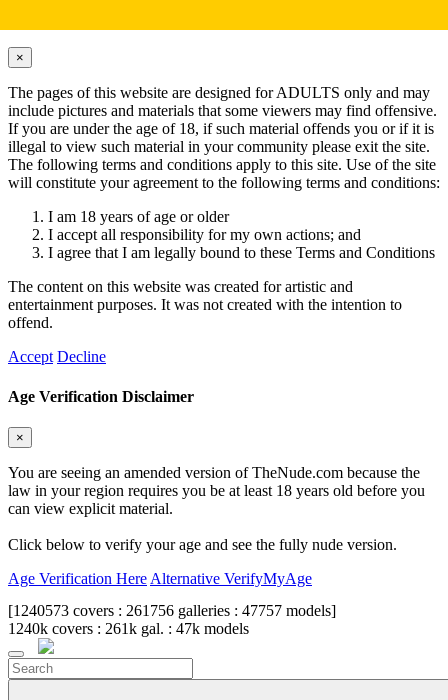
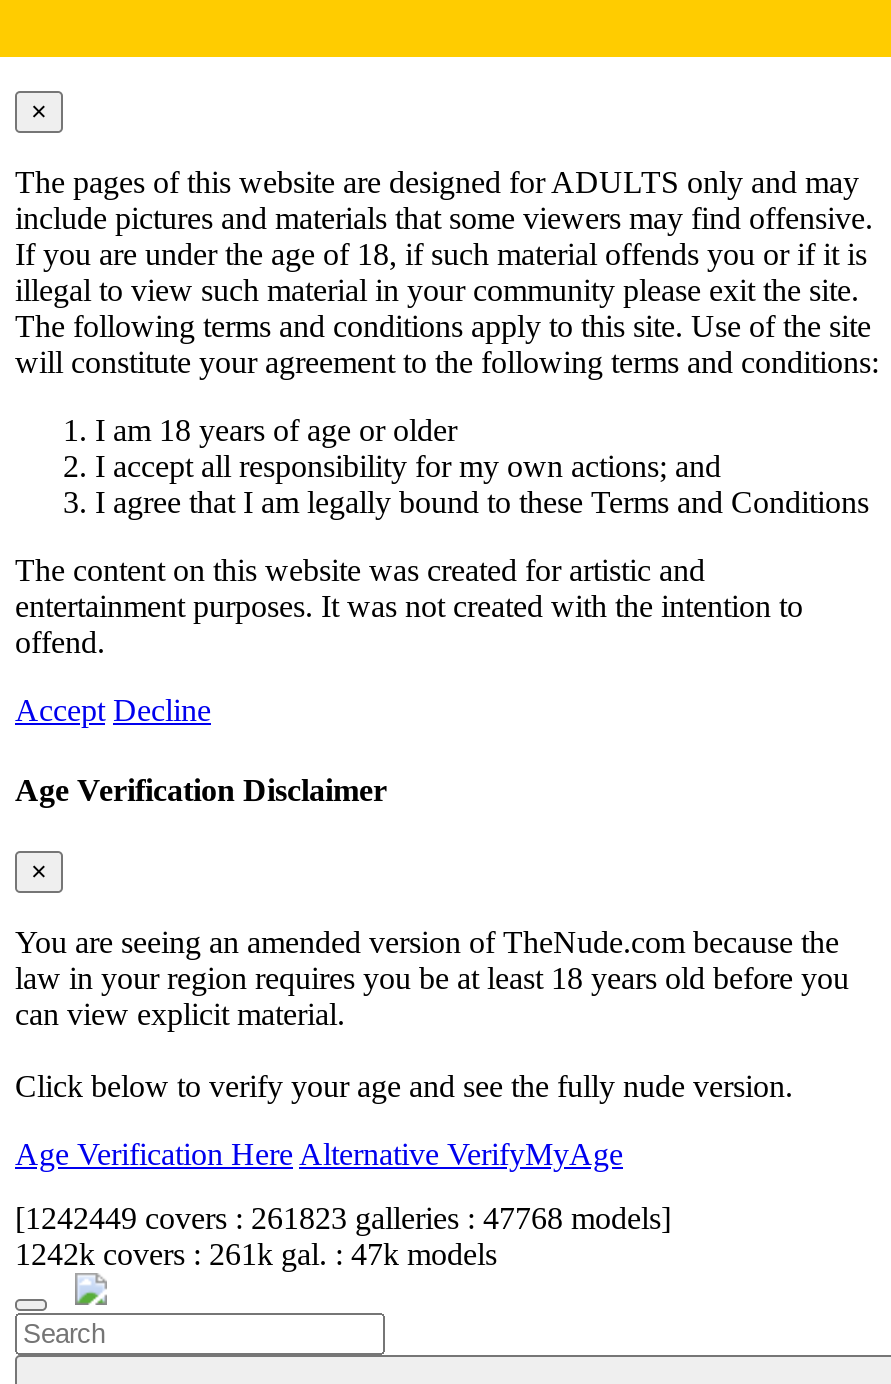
[8,602,336,619] [1240573 covers : 261756 galleries : 47757 models] -> [15,1201,671,1235] [1242449 covers : 261823 galleries : 47768 models]
[8,620,249,637] 1240k covers : 261k gal. : 47k models -> [15,1237,497,1271] 1242k covers : 261k gal. : 47k models

